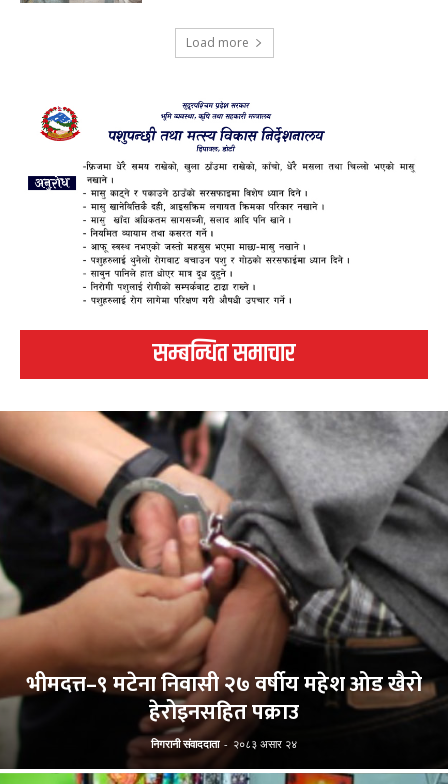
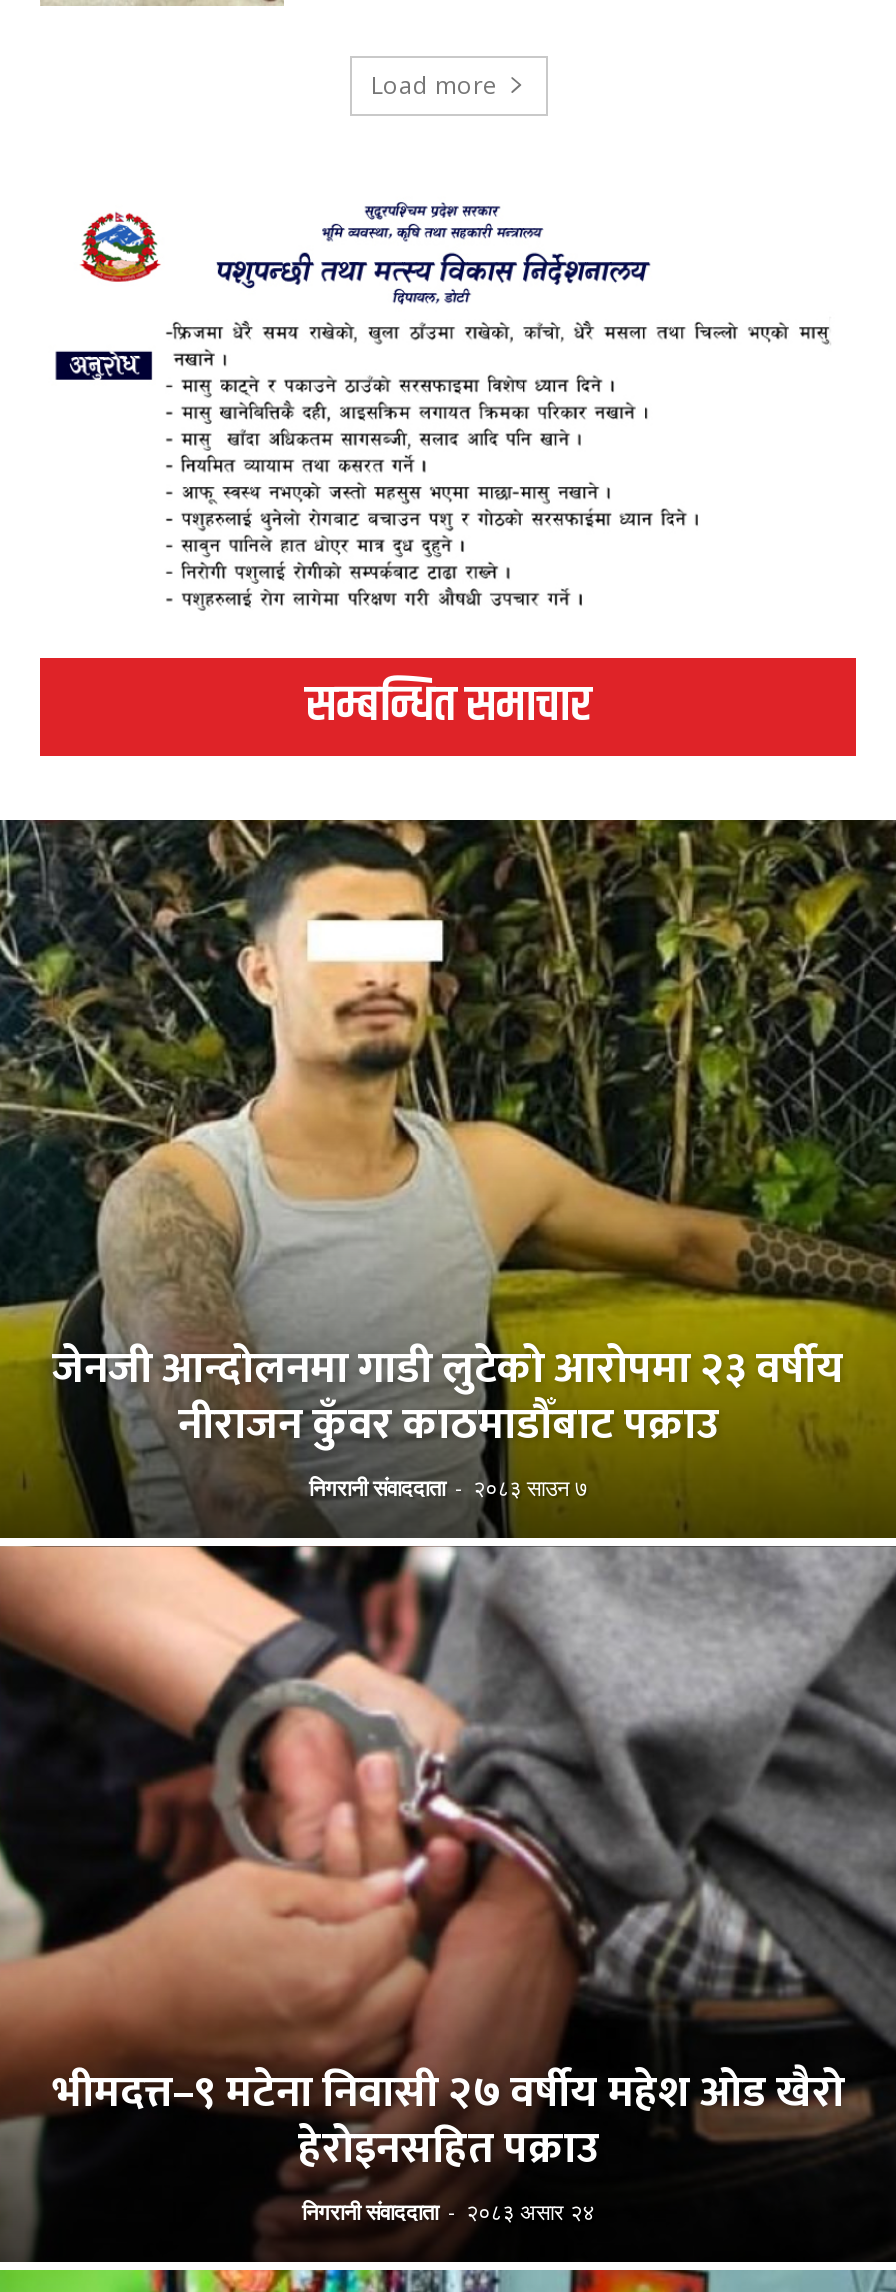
none -> [6,818,890,1538] [image] | जेनजी आन्दोलनमा गाडी लुटेको आरोपमा २३ वर्षीय | नीराजन कुँवर काठमाडौँबाट पक्राउ | निगरानी संवाददाता - २०८३ साउन ७

